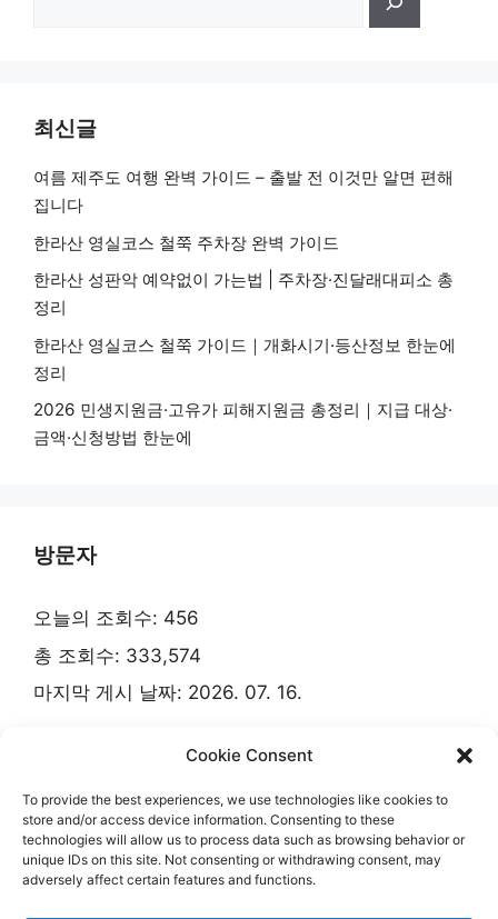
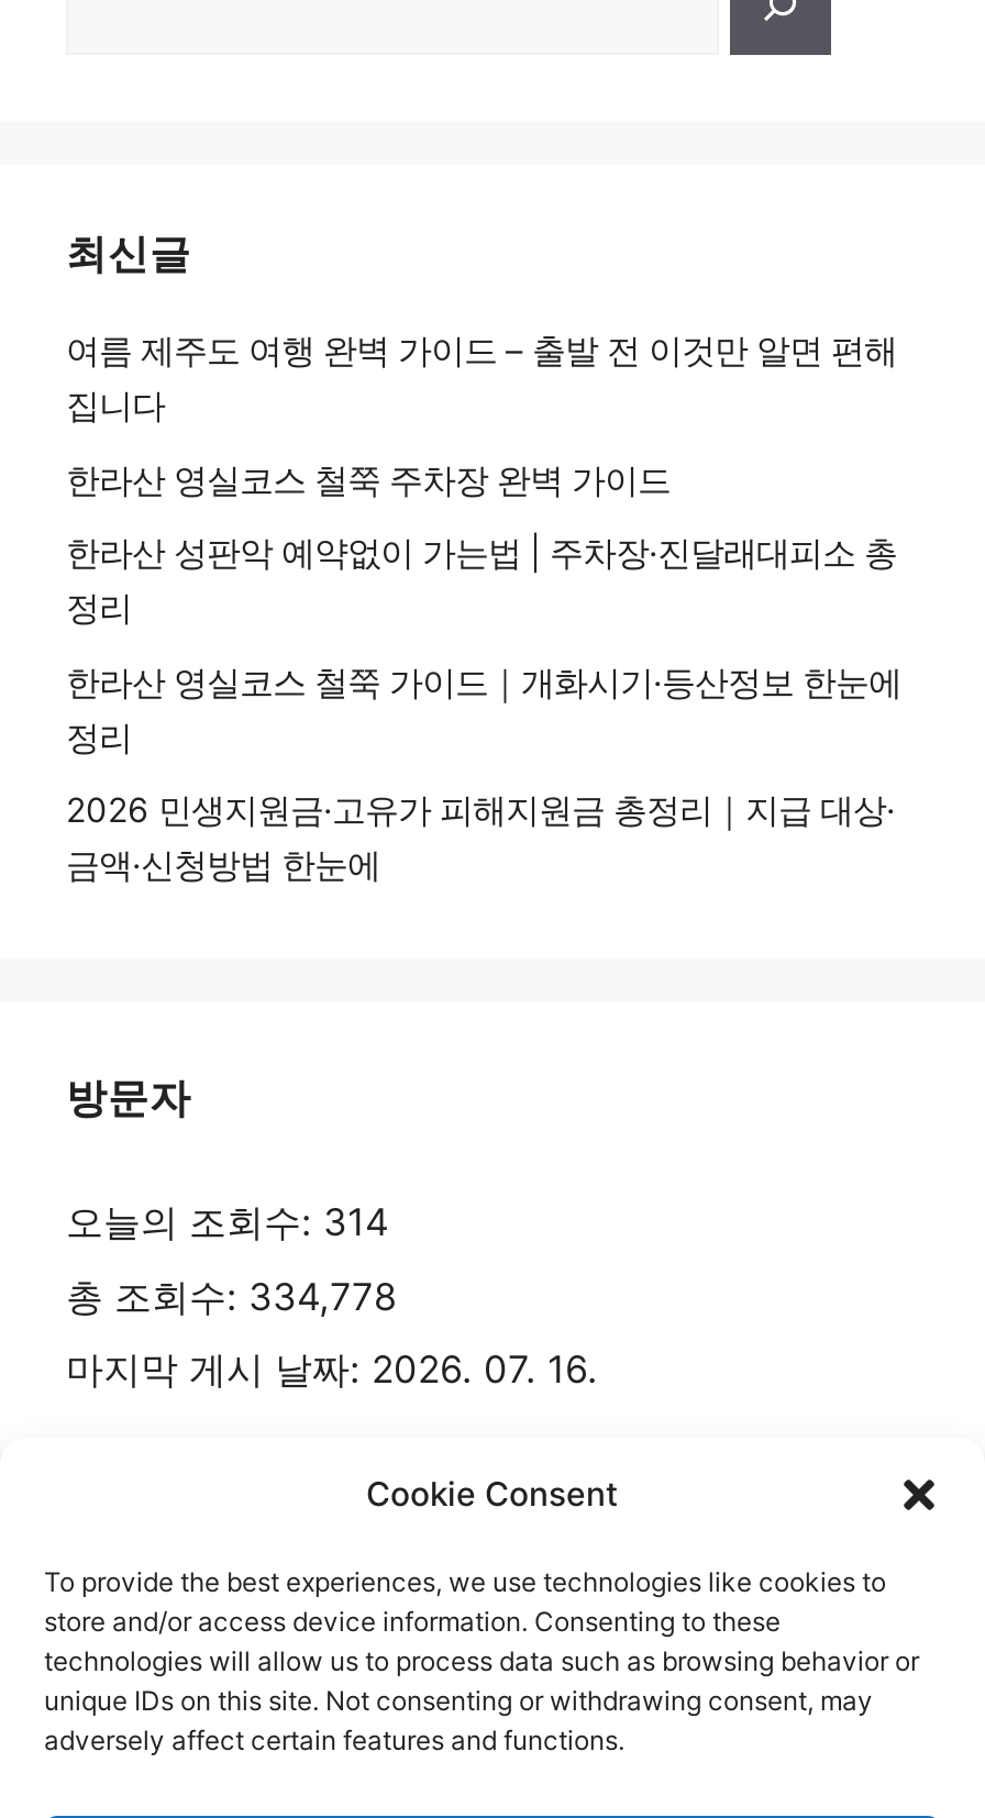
[33,607,199,629] 오늘의 조회수: 456 -> [66,1200,389,1244] 오늘의 조회수: 314
[33,644,201,666] 총 조회수: 333,574 -> [66,1274,396,1318] 총 조회수: 334,778

